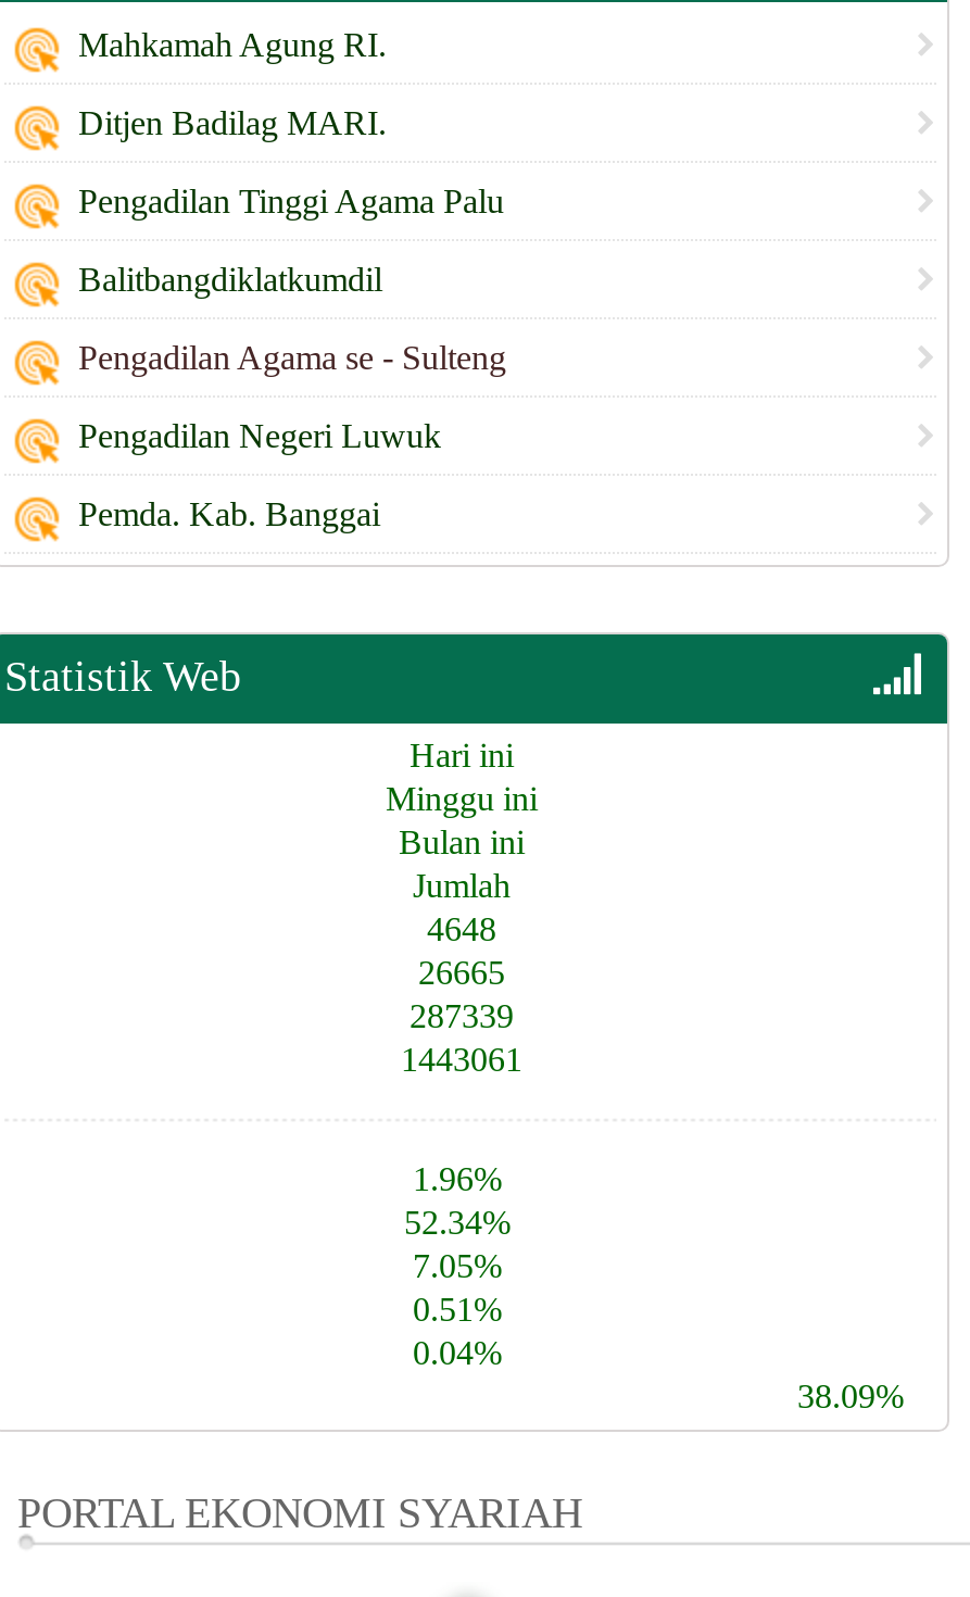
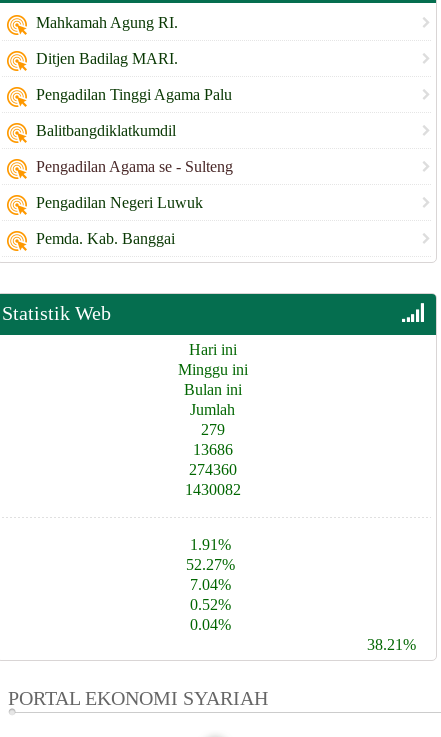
[427,911,496,948] 4648 -> [200,421,224,438] 279
[418,955,505,992] 26665 -> [192,441,232,458] 13686
[410,998,514,1035] 287339 -> [188,461,236,478] 274360
[401,1042,522,1079] 1443061 -> [184,481,240,498] 1430082
[413,1161,502,1198] 1.96% -> [190,536,231,553] 1.91%
[404,1205,511,1242] 52.34% -> [186,556,235,573] 52.27%
[413,1248,502,1285] 7.05% -> [190,576,231,593] 7.04%
[413,1292,502,1329] 0.51% -> [190,596,231,613] 0.52%
[797,1379,904,1416] 38.09% -> [367,636,416,653] 38.21%

